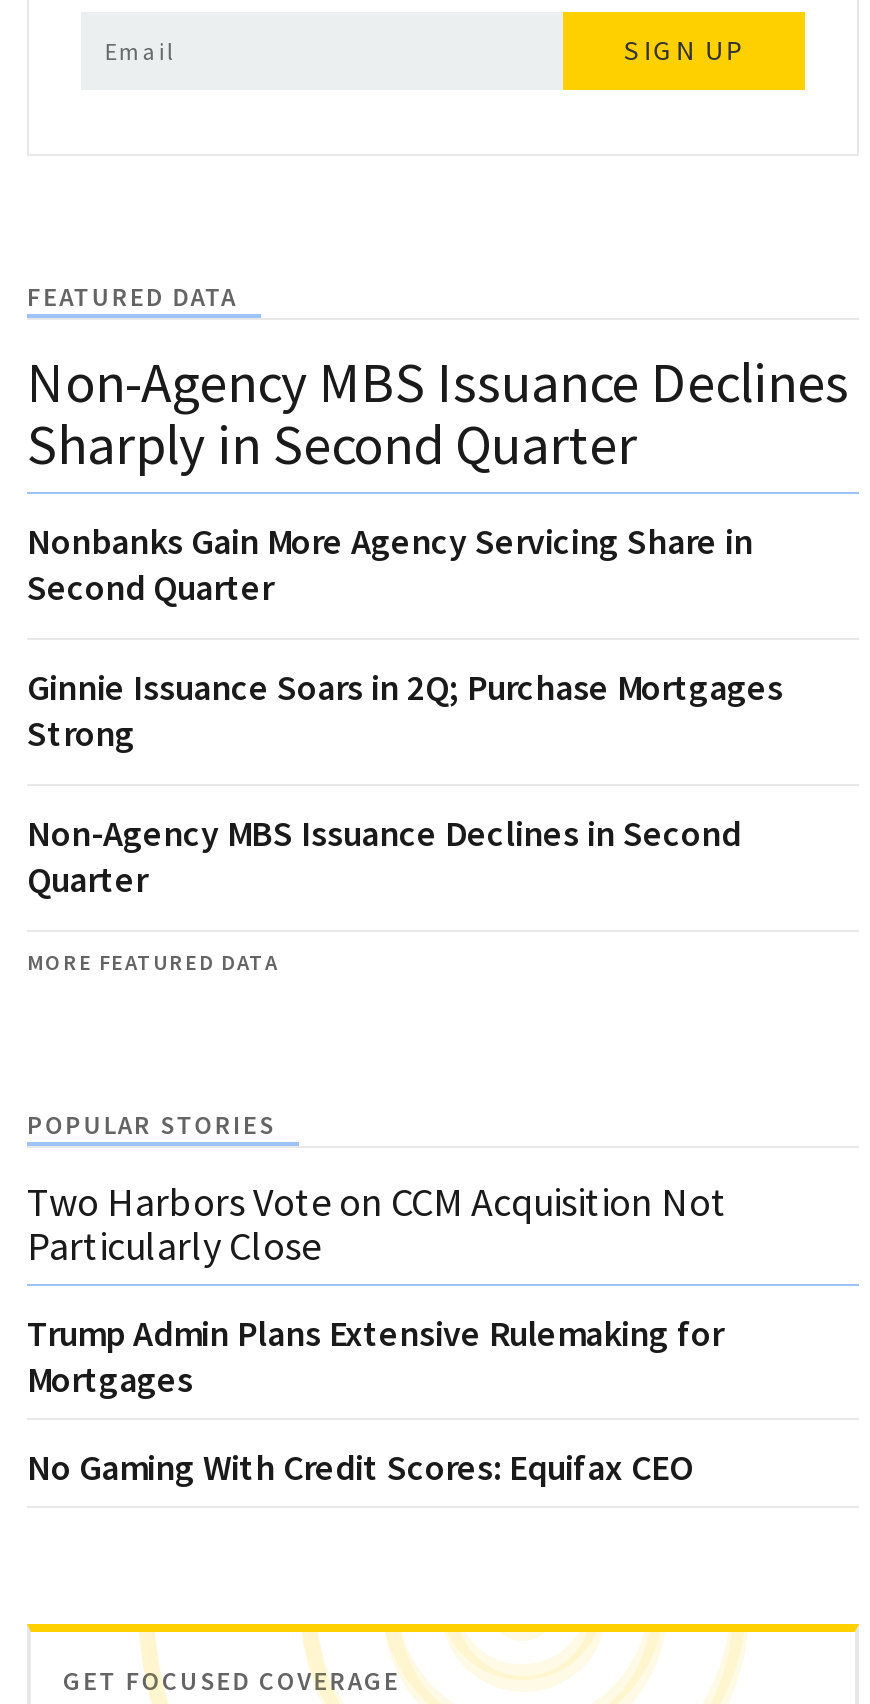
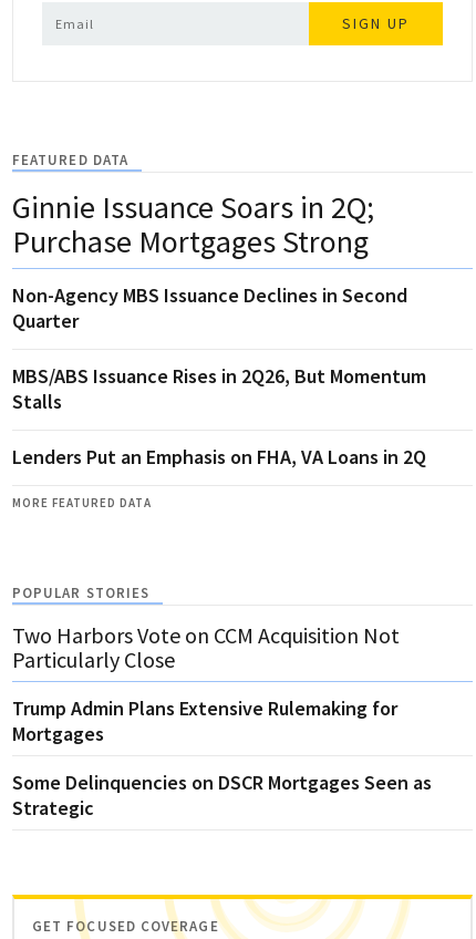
[27,345,849,755] Non-Agency MBS Issuance Declines | Sharply in Second Quarter | Nonbanks Gain More Agency Servicing Share in | Second Quarter | Ginnie Issuance Soars in 2Q; Purchase Mortgages | Strong -> [12,187,374,261] Ginnie Issuance Soars in 2Q; | Purchase Mortgages Strong
moved [27,809,741,901] -> [12,282,407,333]: Non-Agency MBS Issuance Declines in Second | Quarter
none -> [12,363,426,469] MBS/ABS Issuance Rises in 2Q26, But Momentum | Stalls | Lenders Put an Emphasis on FHA, VA Loans in 2Q
moved [27,947,727,1401] -> [12,495,400,746]: MORE FEATURED DATA | POPULAR STORIES | Two Harbors Vote on CCM Acquisition Not | Particularly Close | Trump Admin Plans Extensive Rulemaking for | Mortgages
[27,1443,693,1489] No Gaming With Credit Scores: Equifax CEO -> [12,769,432,820] Some Delinquencies on DSCR Mortgages Seen as | Strategic

